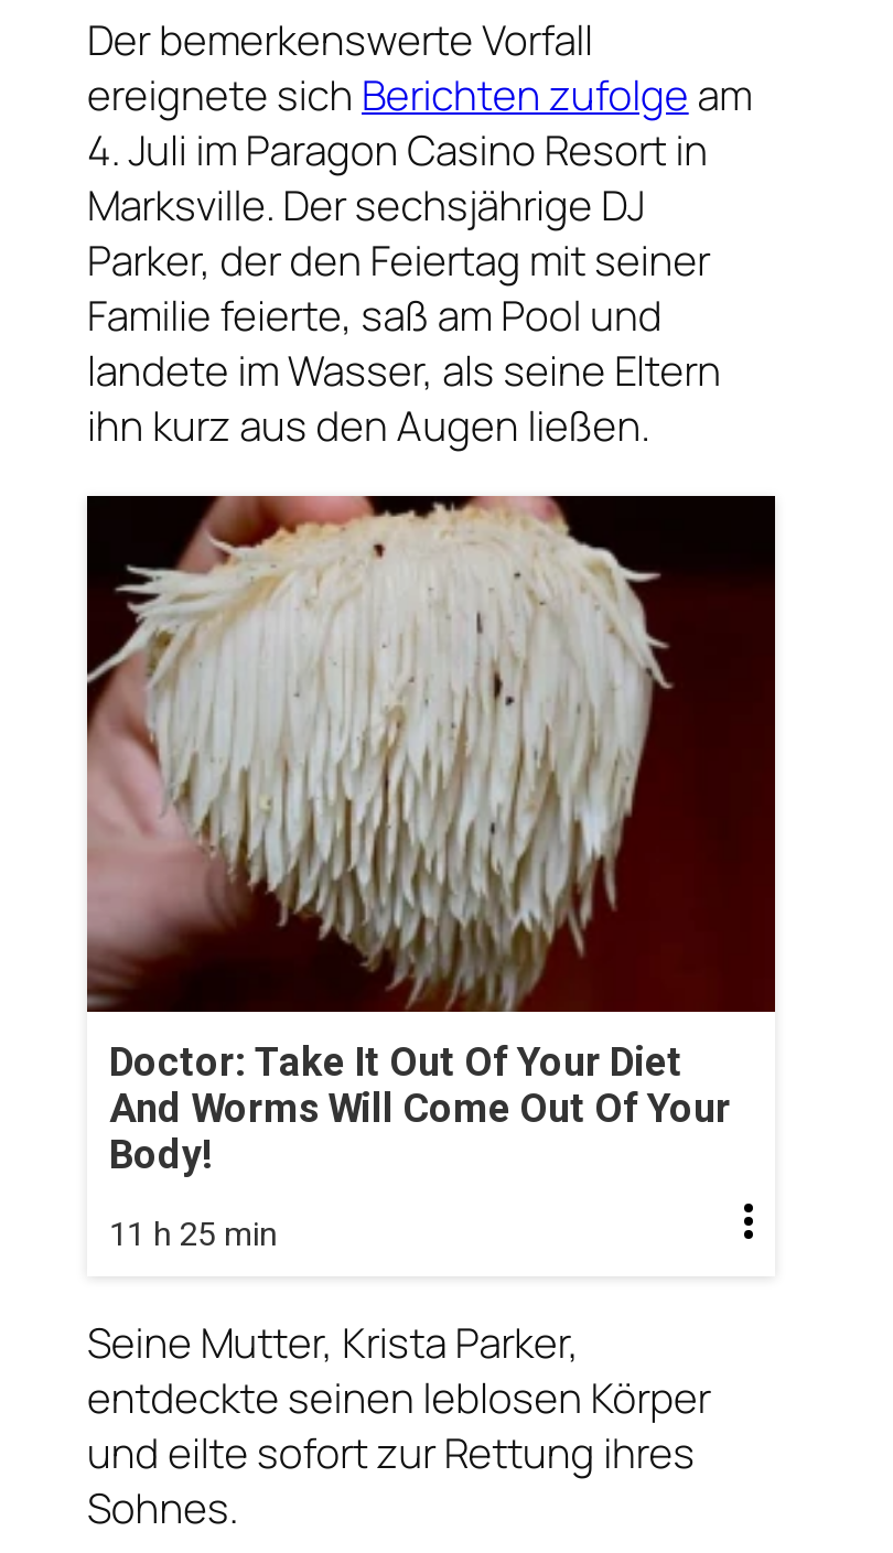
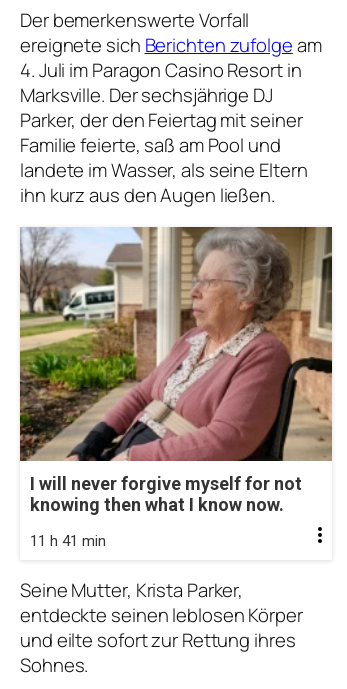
[85,494,777,1176] [image] | Doctor: Take It Out Of Your Diet | And Worms Will Come Out Of Your | Body! -> [19,226,333,515] [image] | I will never forgive myself for not | knowing then what I know now.
[109,1214,277,1254] 11 h 25 min -> [30,532,106,550] 11 h 41 min

